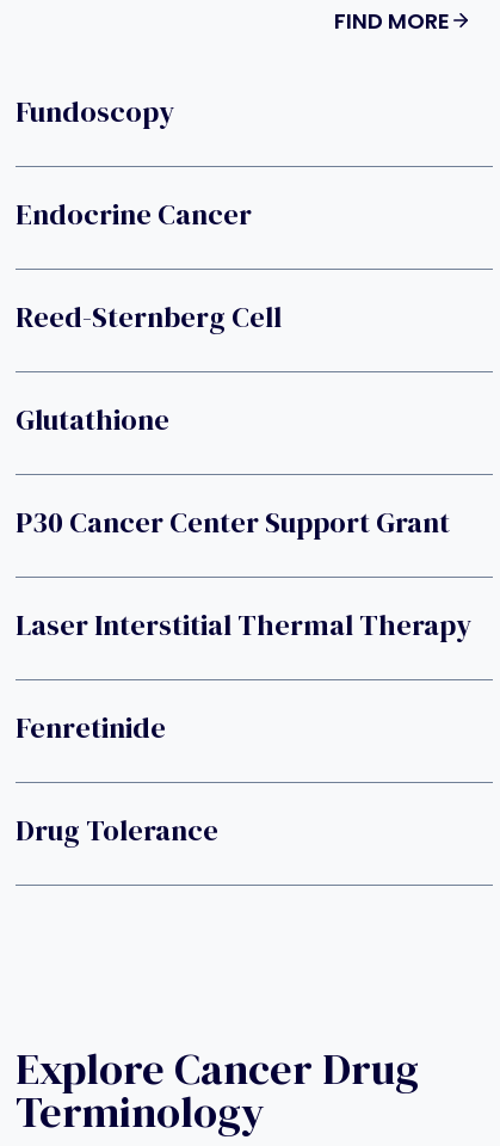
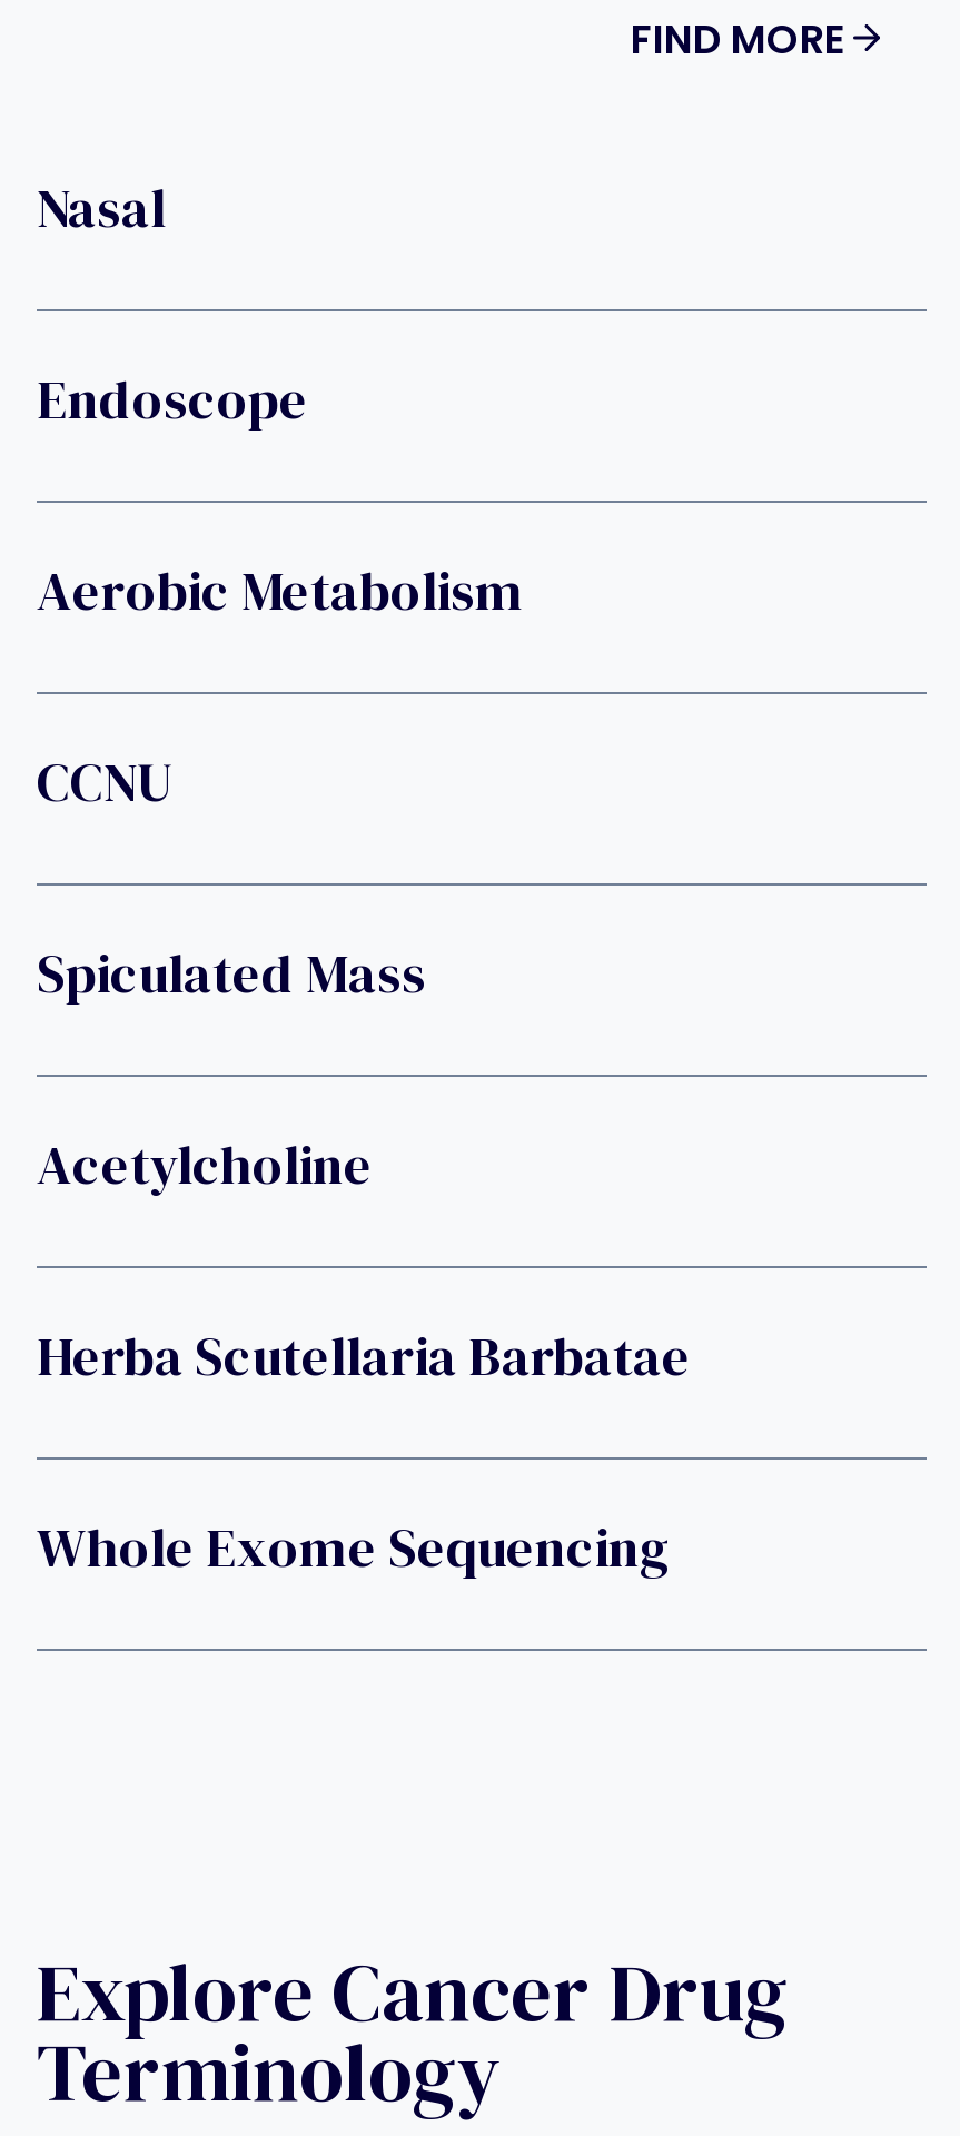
[16,92,174,131] Fundoscopy -> [37,171,166,244] Nasal
[16,194,252,234] Endocrine Cancer -> [37,362,308,435] Endoscope
[16,297,282,336] Reed-Sternberg Cell -> [37,553,524,627] Aerobic Metabolism
[16,400,169,439] Glutathione -> [37,745,172,818] CCNU
[16,502,450,542] P30 Cancer Center Support Grant -> [37,936,426,1009] Spiculated Mass
[16,605,471,644] Laser Interstitial Thermal Therapy -> [37,1127,373,1201] Acetylcholine
[16,708,166,747] Fenretinide -> [37,1319,691,1392] Herba Scutellaria Barbatae
[16,810,218,850] Drug Tolerance -> [37,1510,671,1584] Whole Exome Sequencing

